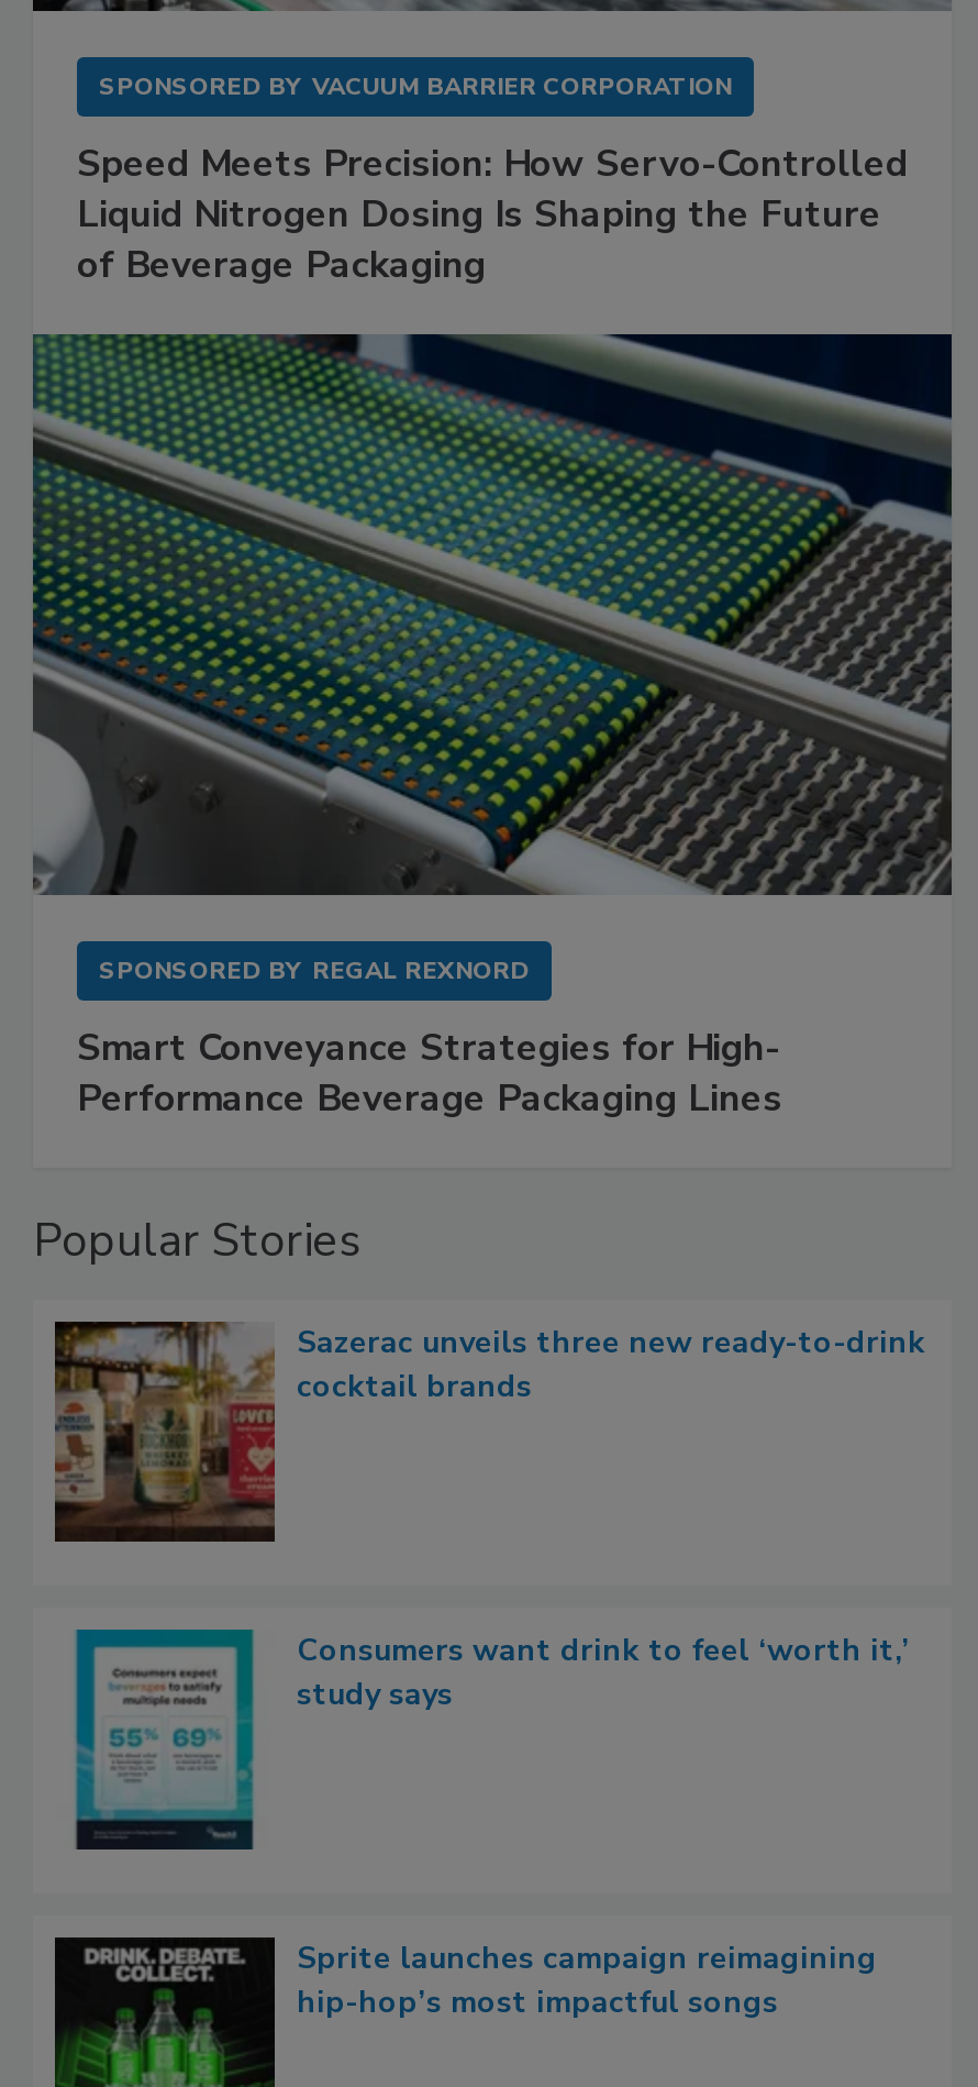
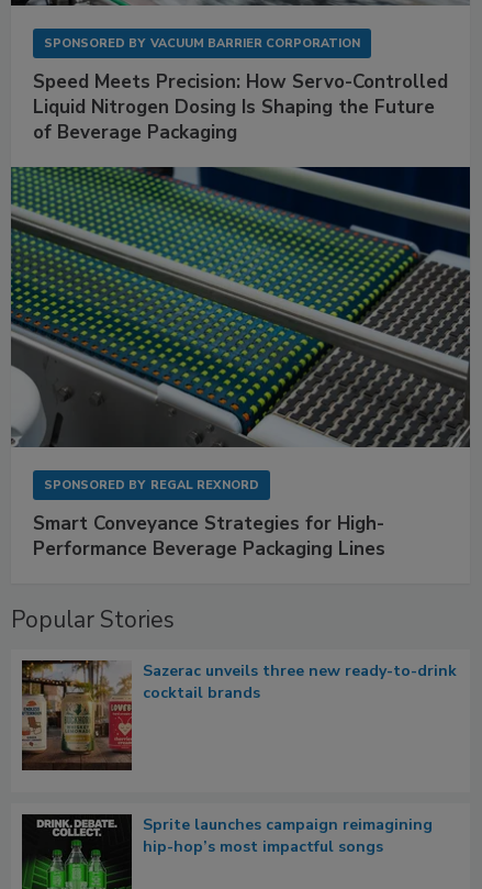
[55,1627,910,1852] [image] | Consumers want drink to feel ‘worth it,’ | study says -> none

